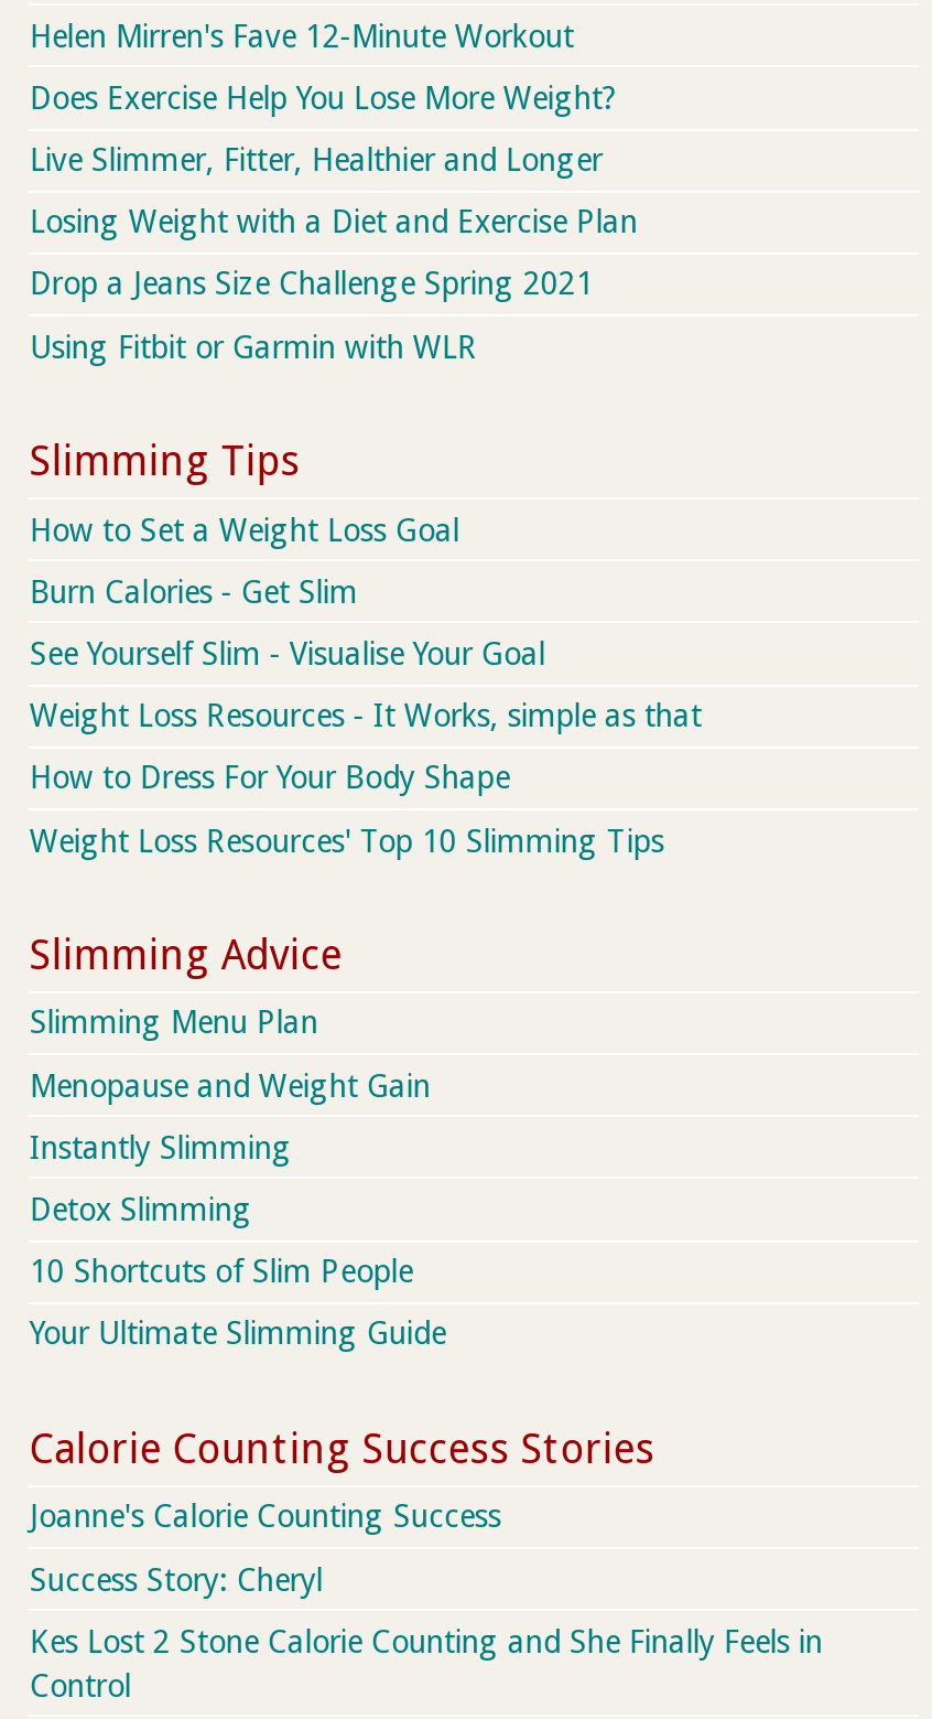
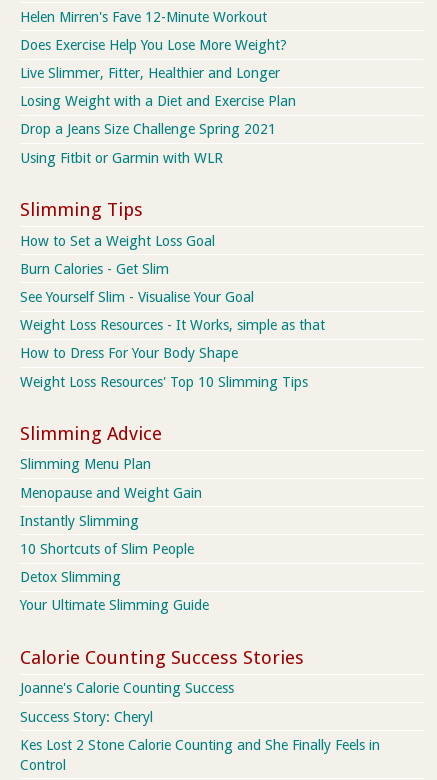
moved [30,1192,252,1227] -> [20,569,121,585]: Detox Slimming
moved [30,1254,413,1289] -> [20,541,194,557]: 10 Shortcuts of Slim People

